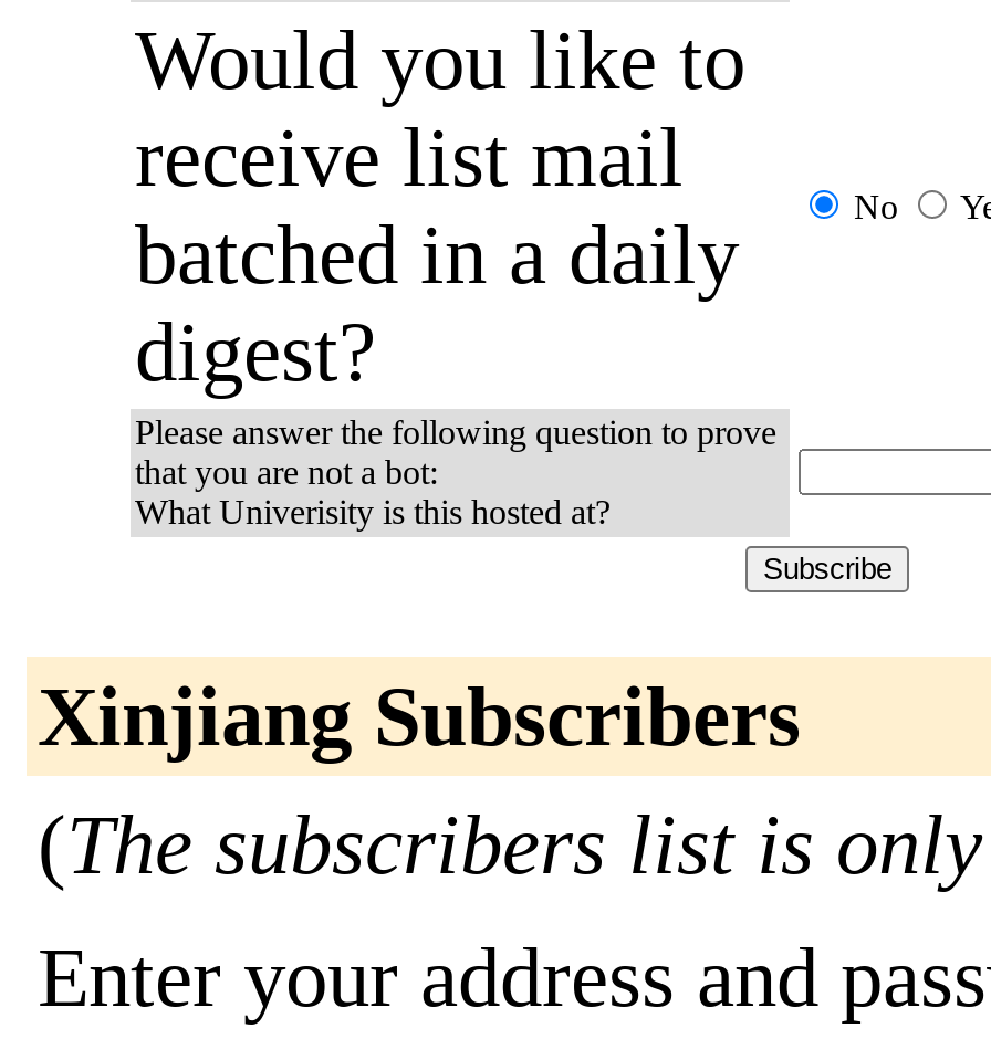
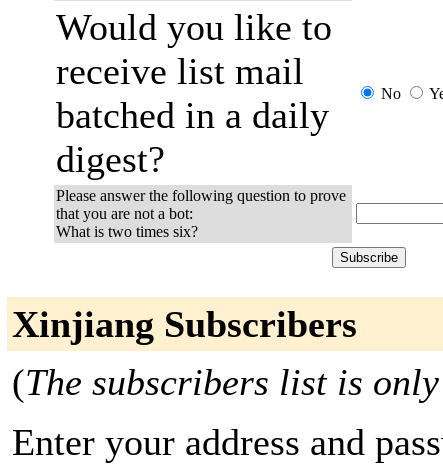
[135,493,611,531] What Univerisity is this hosted at? -> [56,223,198,240] What is two times six?

